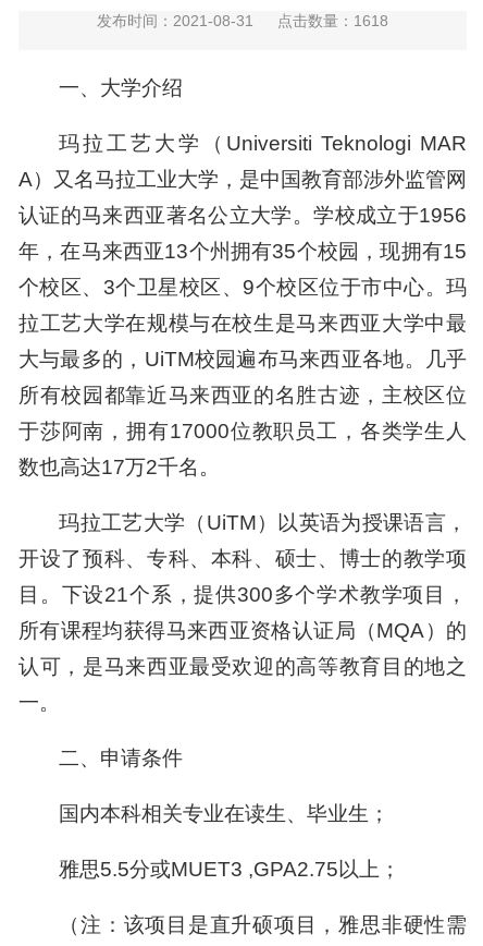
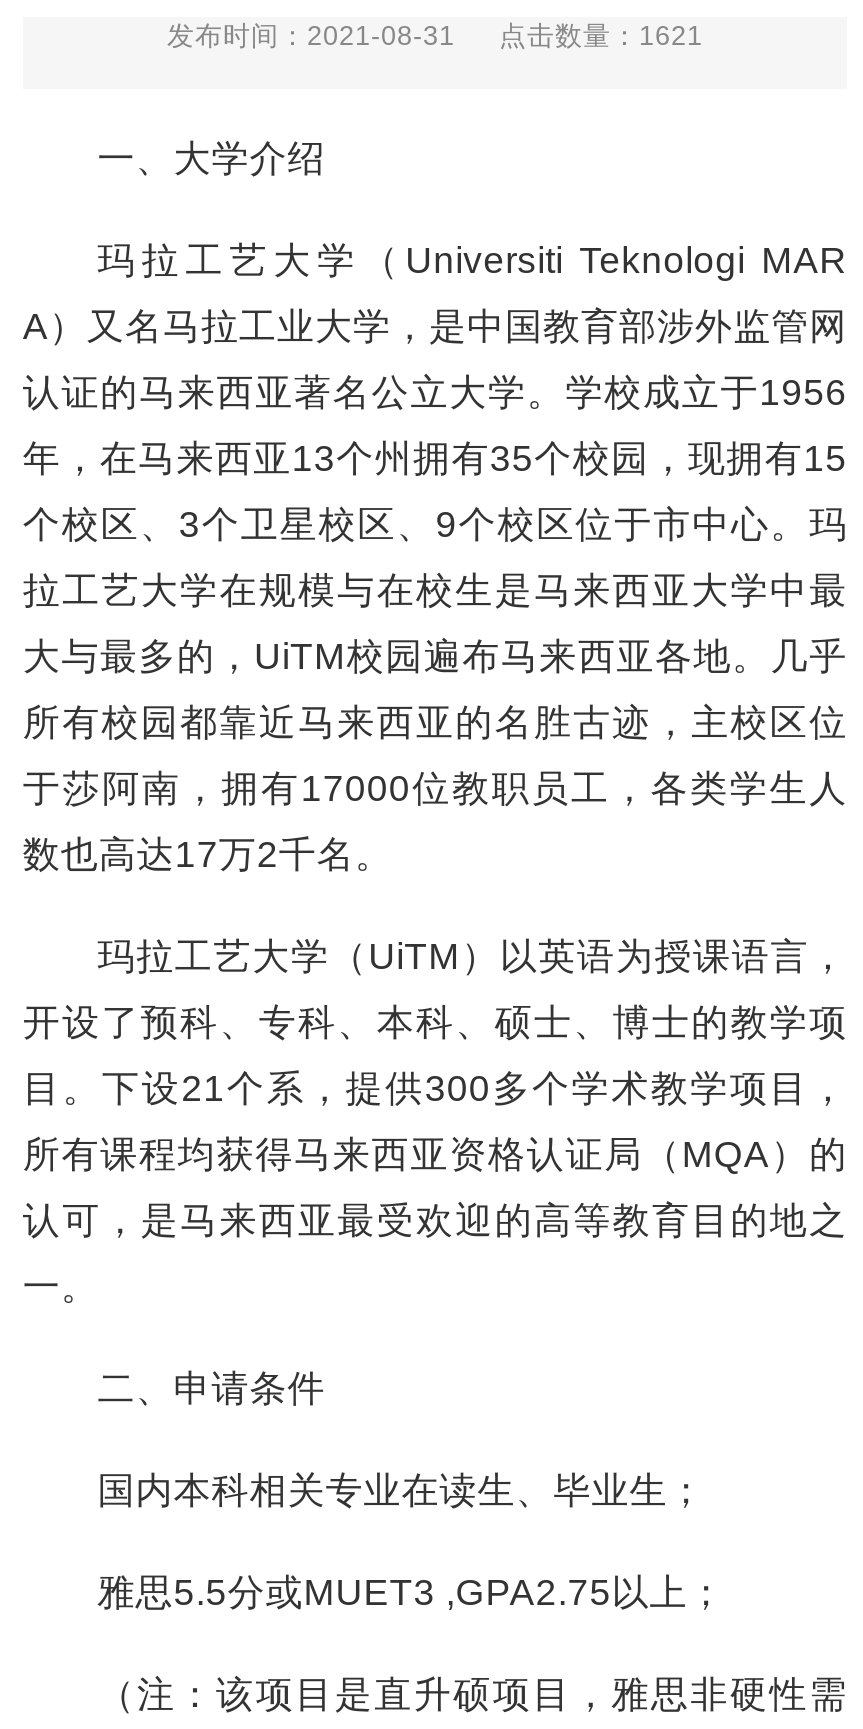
[97,13,388,30] 发布时间：2021-08-31 点击数量：1618 -> [167,22,703,52] 发布时间：2021-08-31 点击数量：1621

